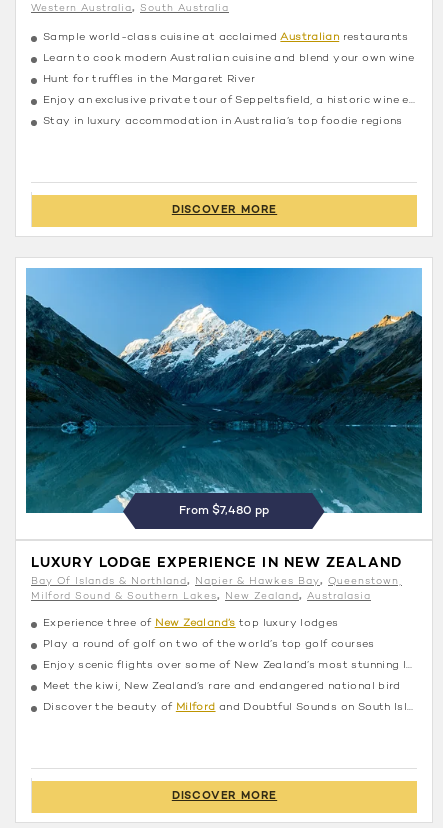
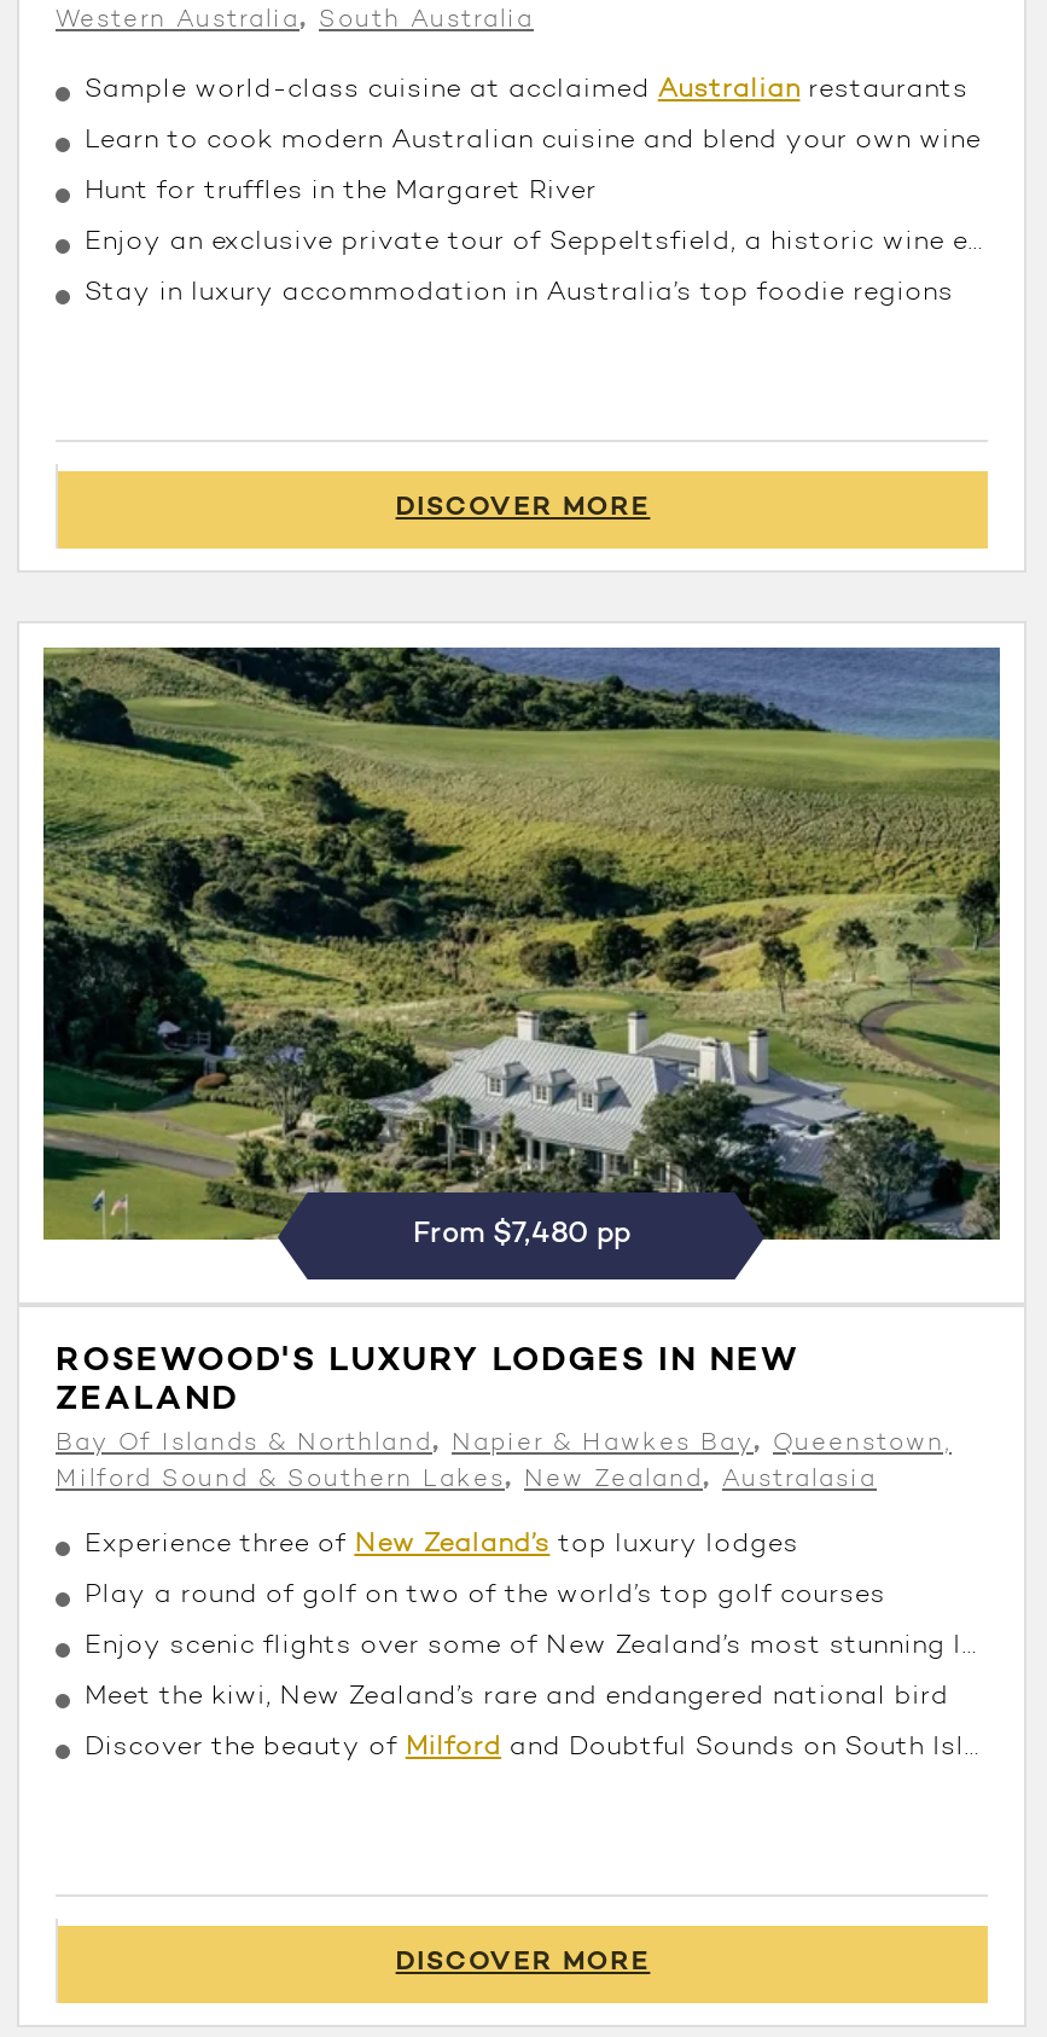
[25,267,423,514] [image] -> [41,645,1002,1242] [image]
[31,556,402,571] LUXURY LODGE EXPERIENCE IN NEW ZEALAND -> [56,1344,800,1418] ROSEWOOD'S LUXURY LODGES IN NEW | ZEALAND

